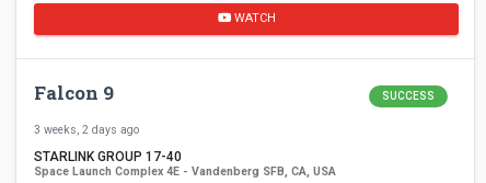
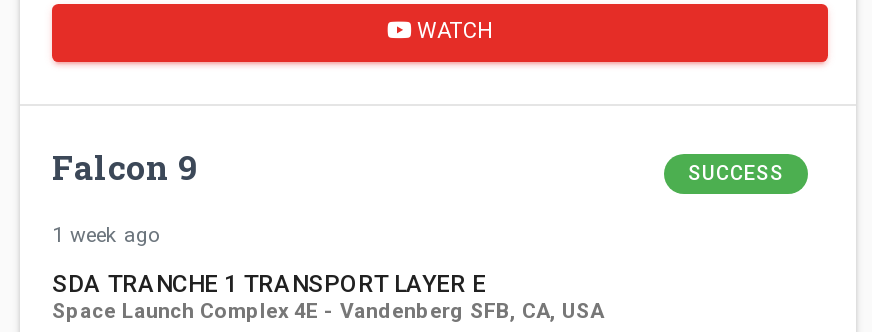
[34,122,139,137] 3 weeks, 2 days ago -> [52,221,158,247] 1 week ago
[34,149,182,164] STARLINK GROUP 17-40 -> [52,269,486,297] SDA TRANCHE 1 TRANSPORT LAYER E

